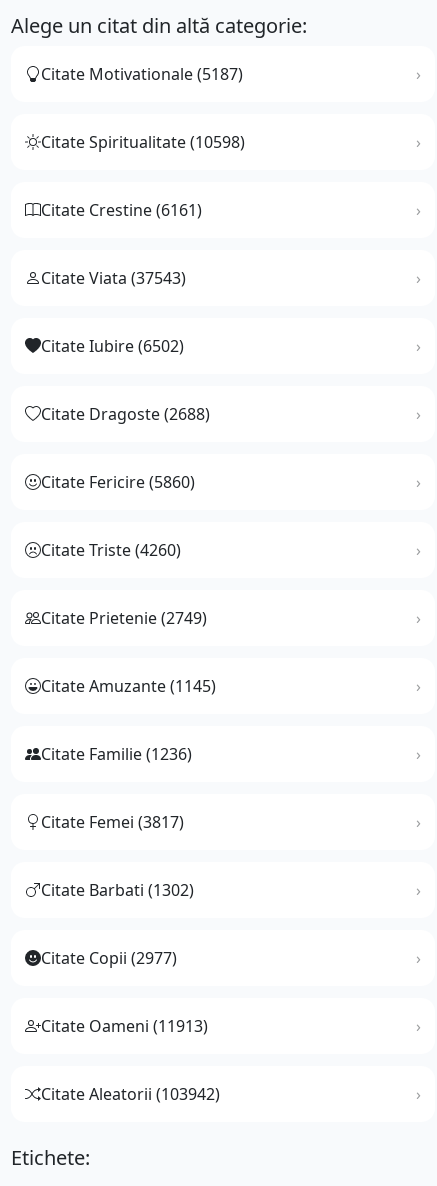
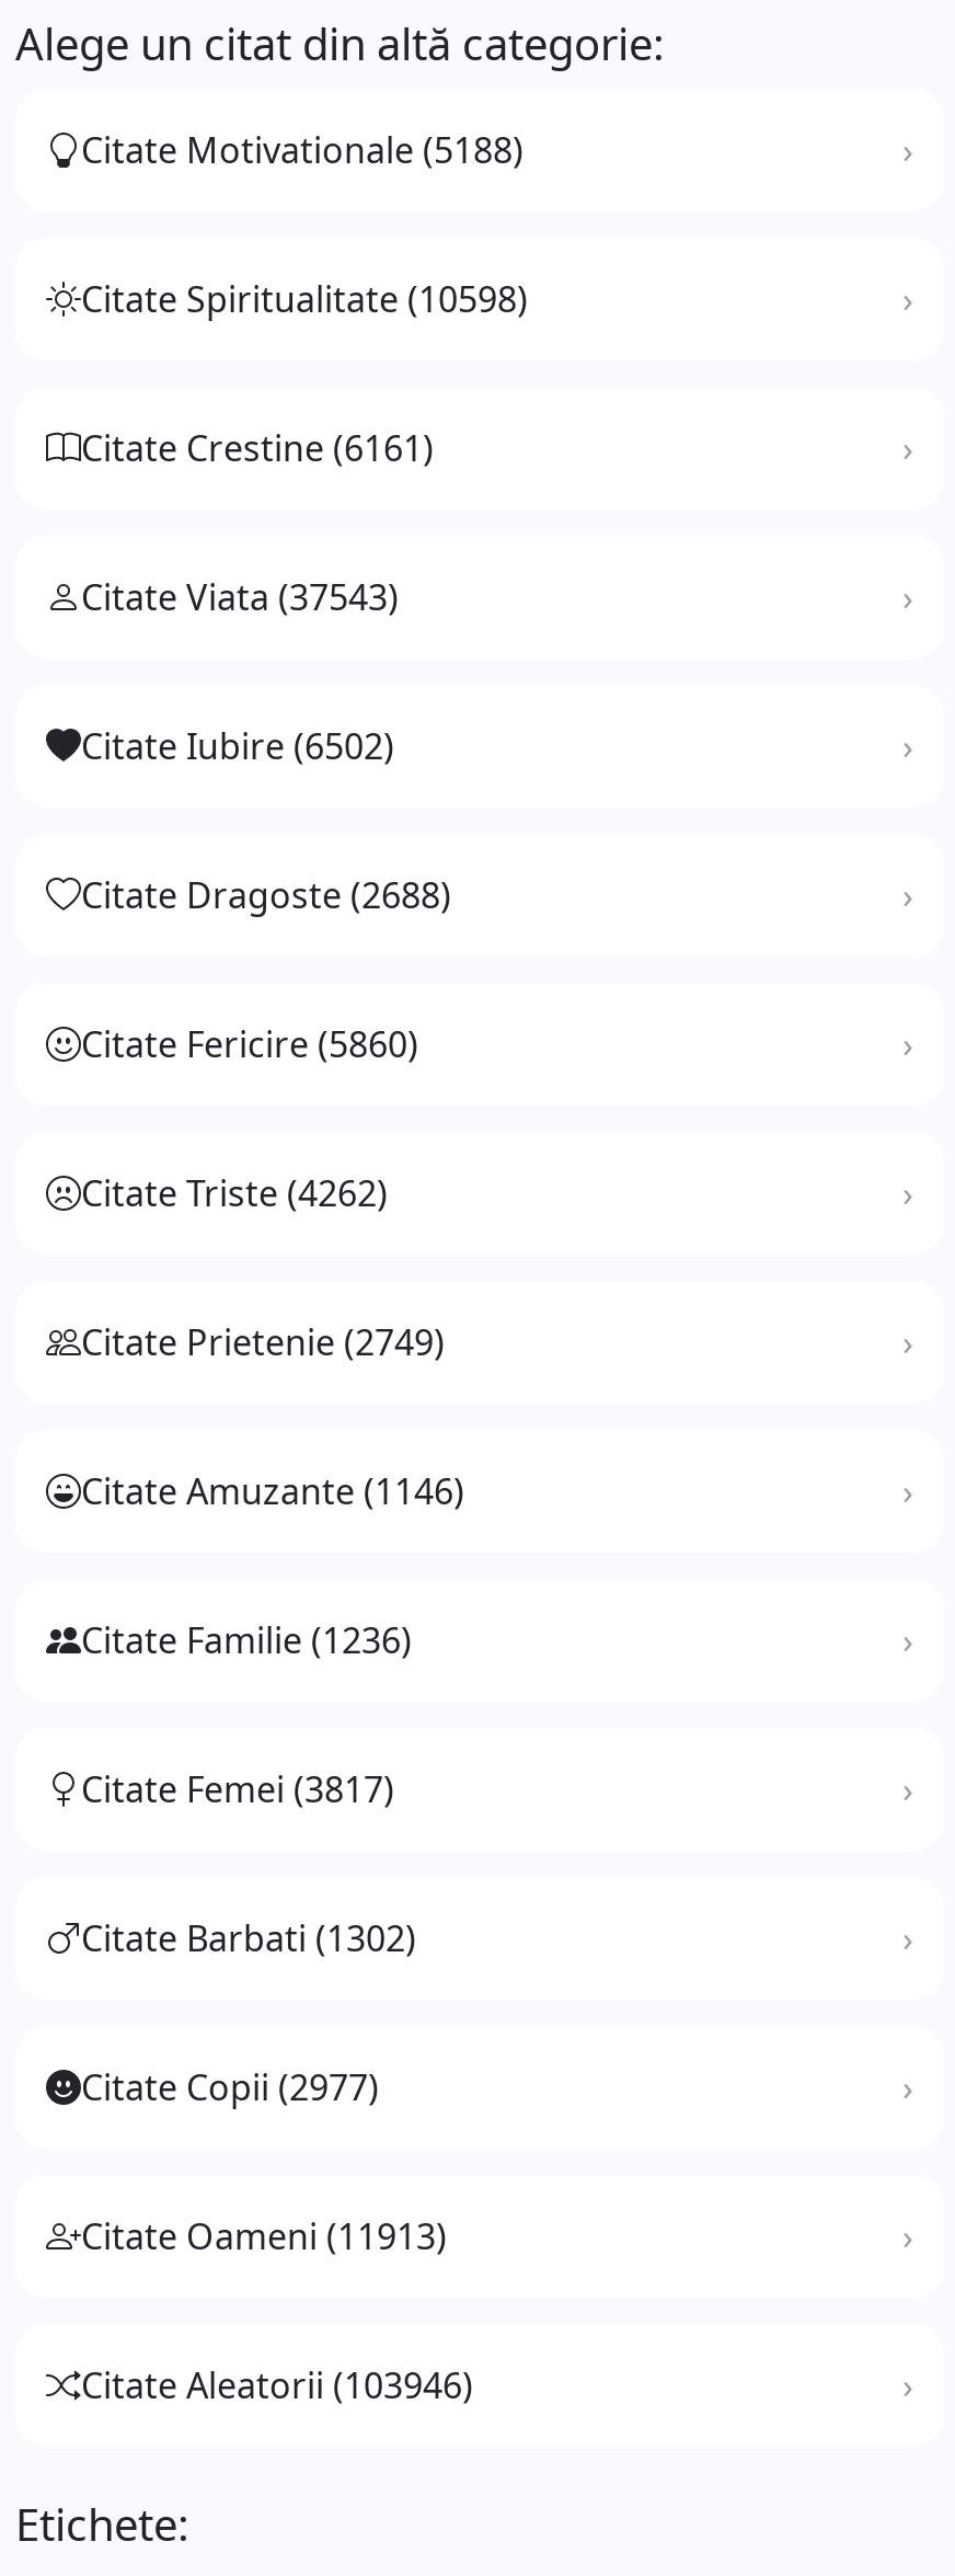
[41,62,243,84] Citate Motivationale (5187) -> [81,125,523,173] Citate Motivationale (5188)
[41,538,181,560] Citate Triste (4260) -> [81,1168,388,1216] Citate Triste (4262)
[41,674,216,696] Citate Amuzante (1145) -> [81,1466,464,1514] Citate Amuzante (1146)
[41,1082,220,1104] Citate Aleatorii (103942) -> [81,2360,473,2408] Citate Aleatorii (103946)

